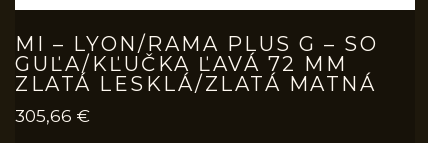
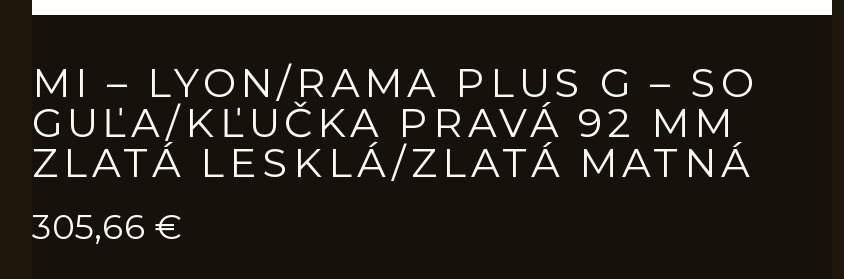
[15,52,347,76] GUĽA/KĽUČKA ĽAVÁ 72 MM -> [32,100,737,148] GUĽA/KĽUČKA PRAVÁ 92 MM

